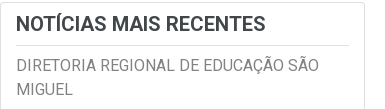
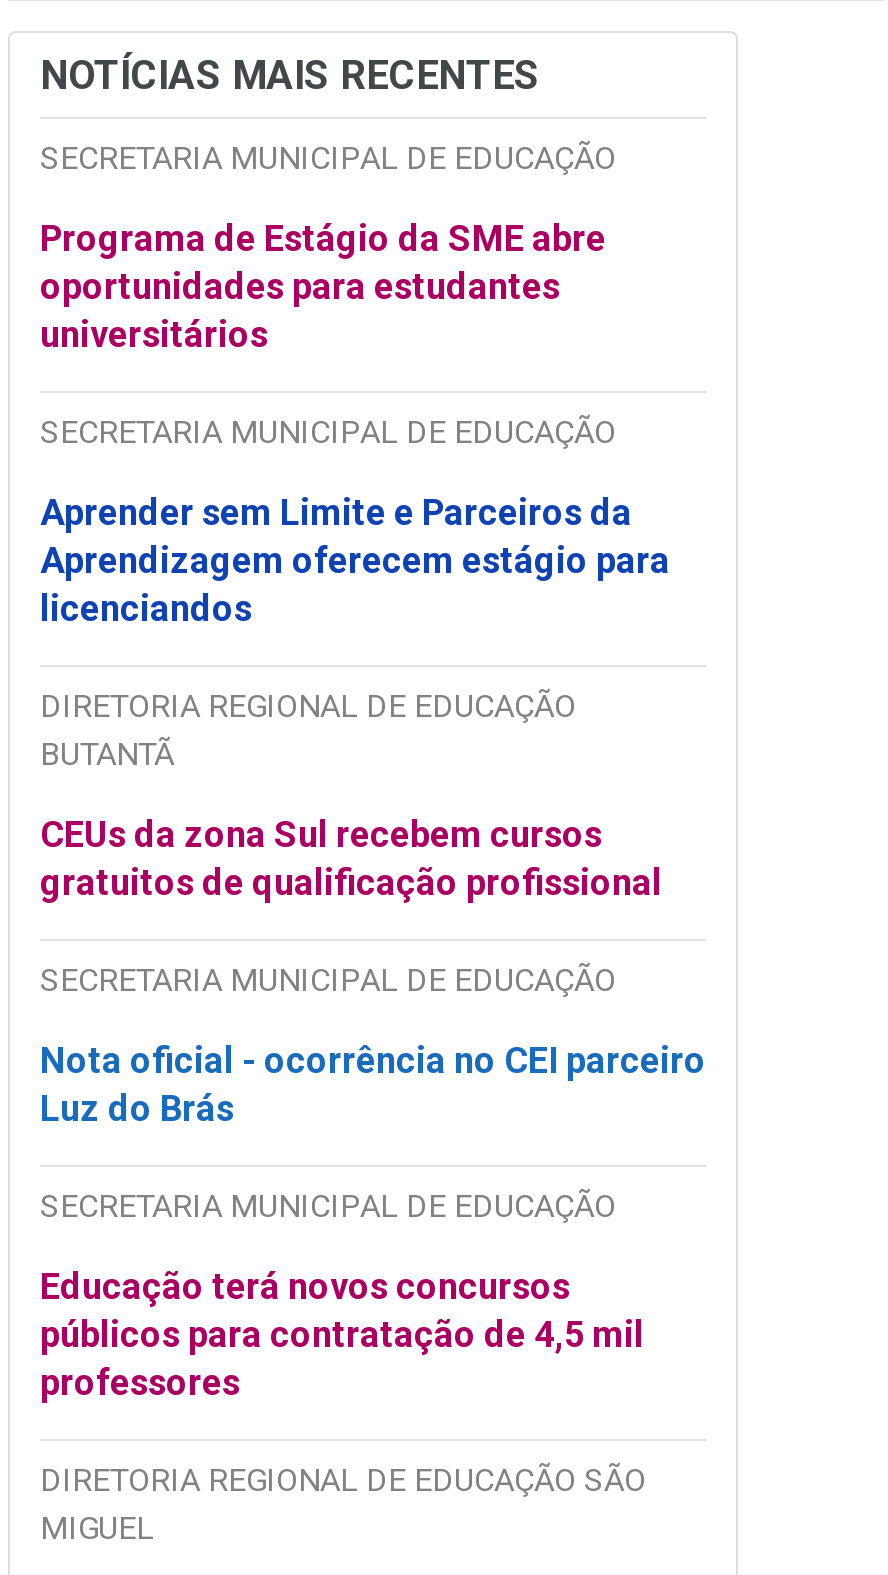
none -> [40,139,706,1403] SECRETARIA MUNICIPAL DE EDUCAÇÃO | Programa de Estágio da SME abre | oportunidades para estudantes | universitários | SECRETARIA MUNICIPAL DE EDUCAÇÃO | Aprender sem Limite e Parceiros da | Aprendizagem oferecem estágio para | licenciandos | DIRETORIA REGIONAL DE EDUCAÇÃO | BUTANTÃ | CEUs da zona Sul recebem cursos | gratuitos de qualificação profissional | SECRETARIA MUNICIPAL DE EDUCAÇÃO | Nota oficial - ocorrência no CEI parceiro | Luz do Brás | SECRETARIA MUNICIPAL DE EDUCAÇÃO | Educação terá novos concursos | públicos para contratação de 4,5 mil | professores

